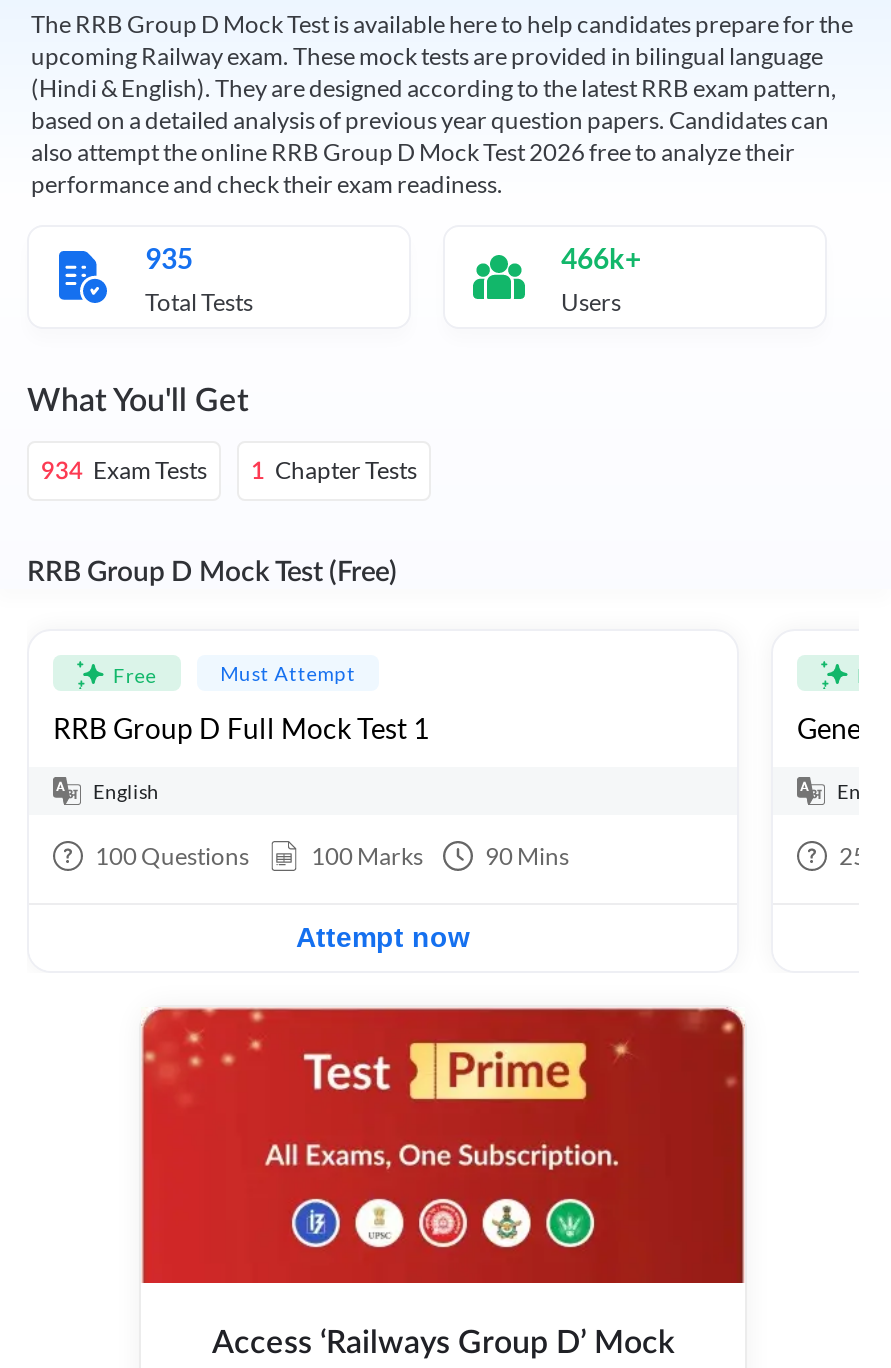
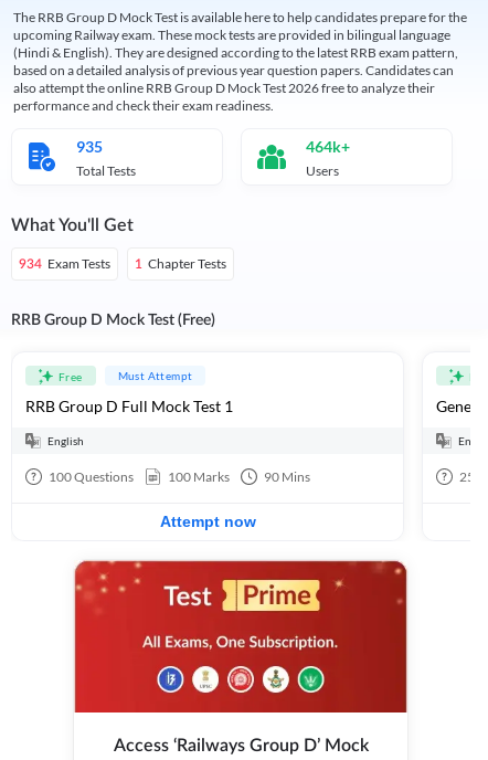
[561,241,641,275] 466k+ -> [306,137,350,156] 464k+

